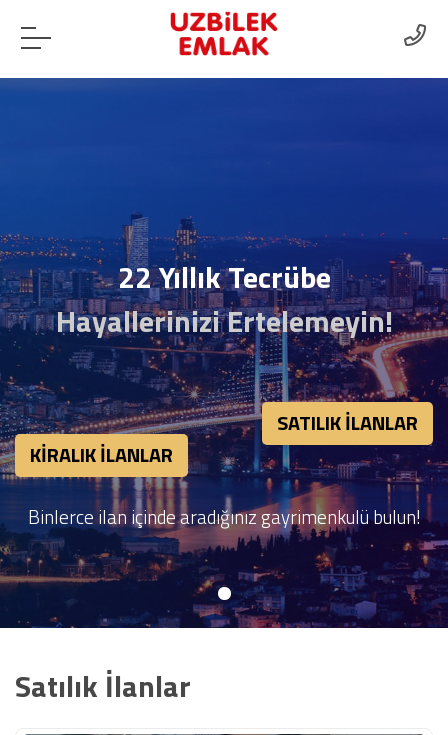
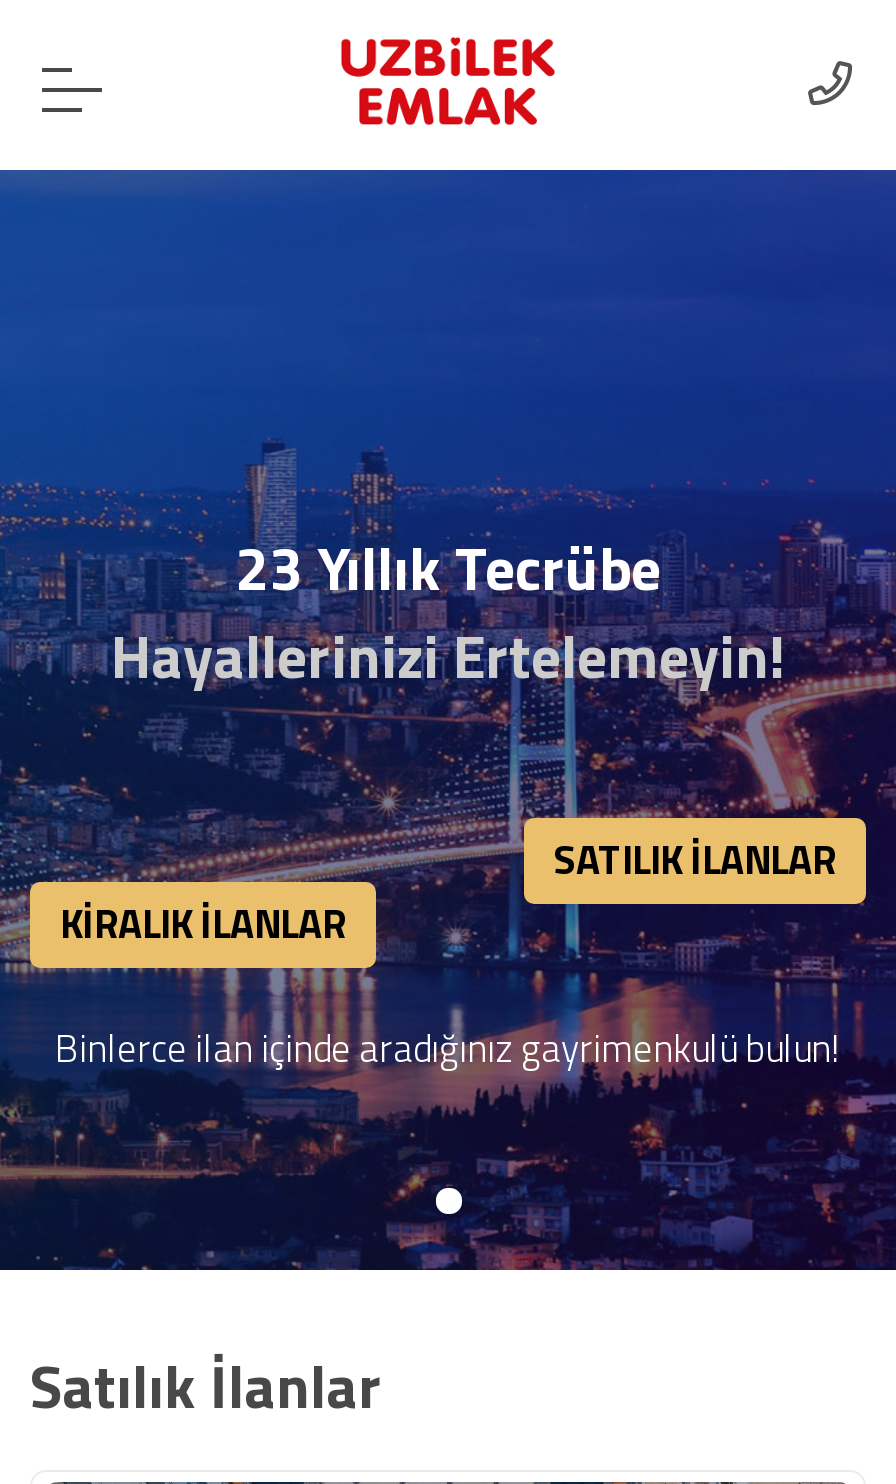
[117,254,330,300] 22 Yıllık Tecrübe -> [235,523,661,615] 23 Yıllık Tecrübe

